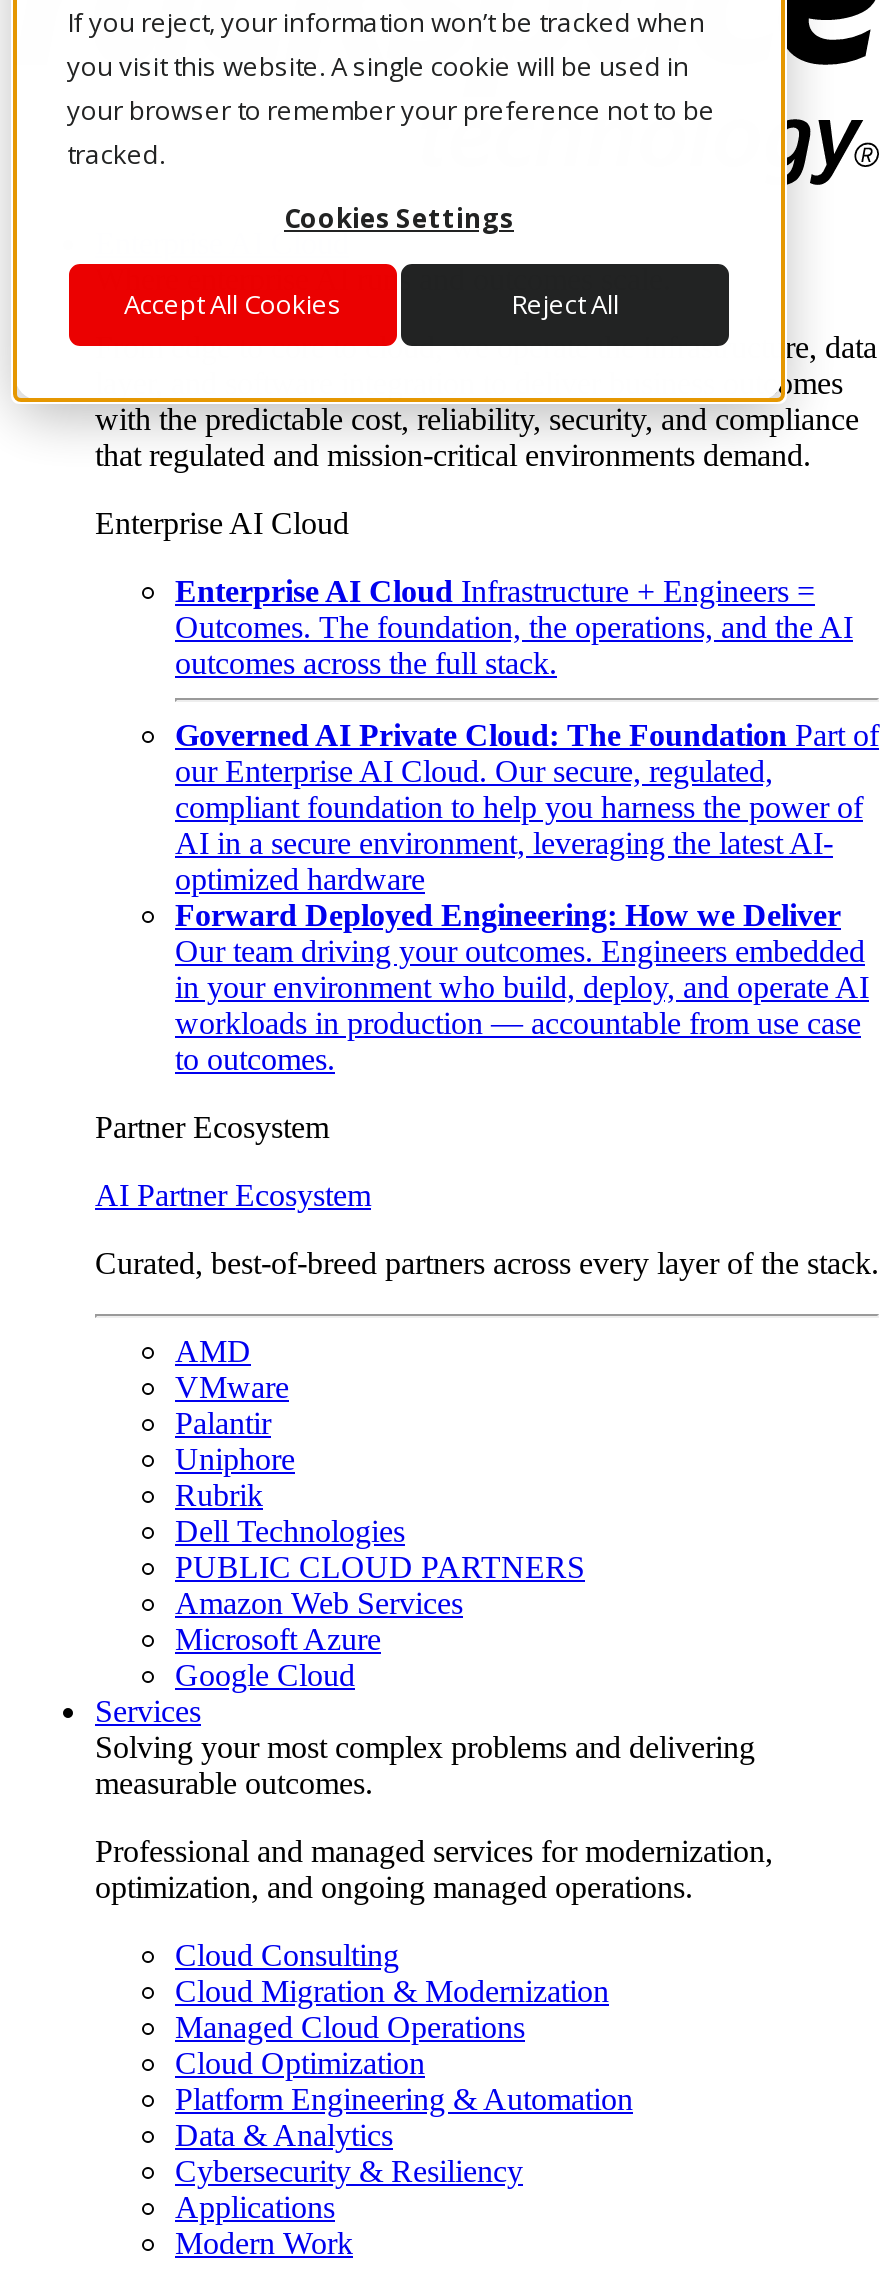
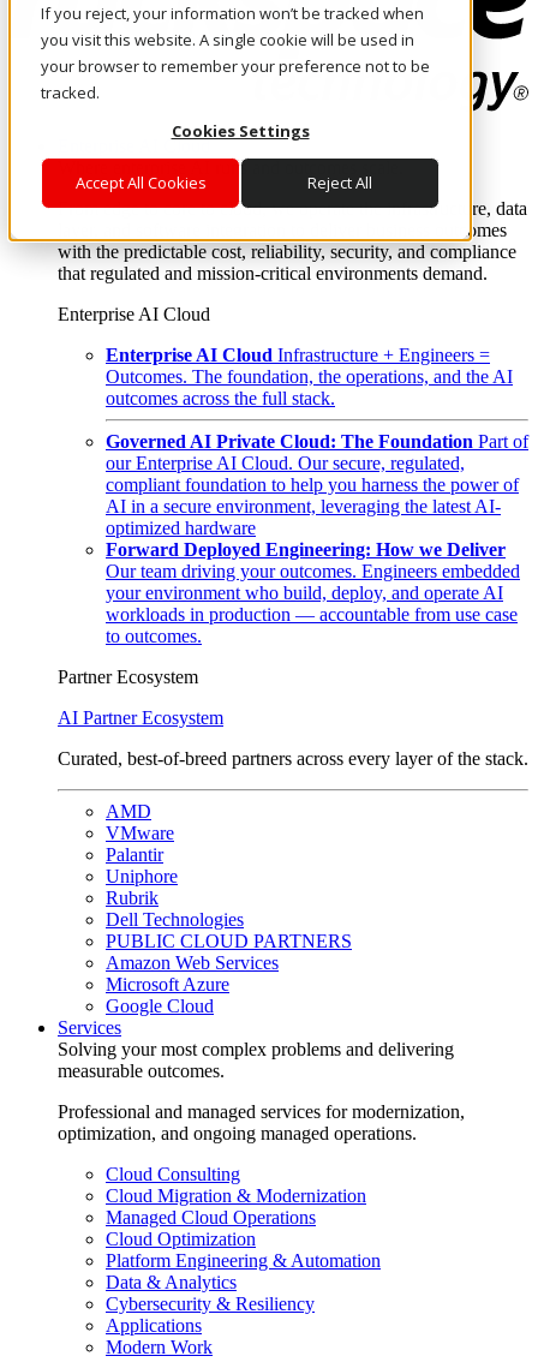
[175,970,869,1004] in your environment who build, deploy, and operate AI -> [106,583,503,603] your environment who build, deploy, and operate AI

